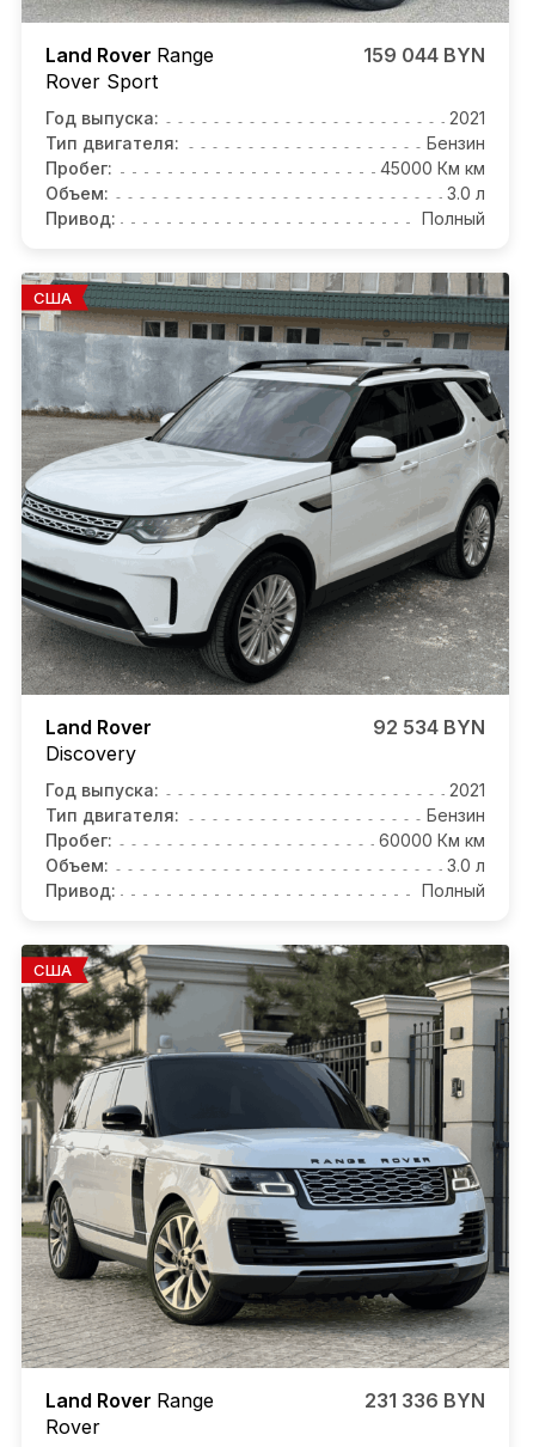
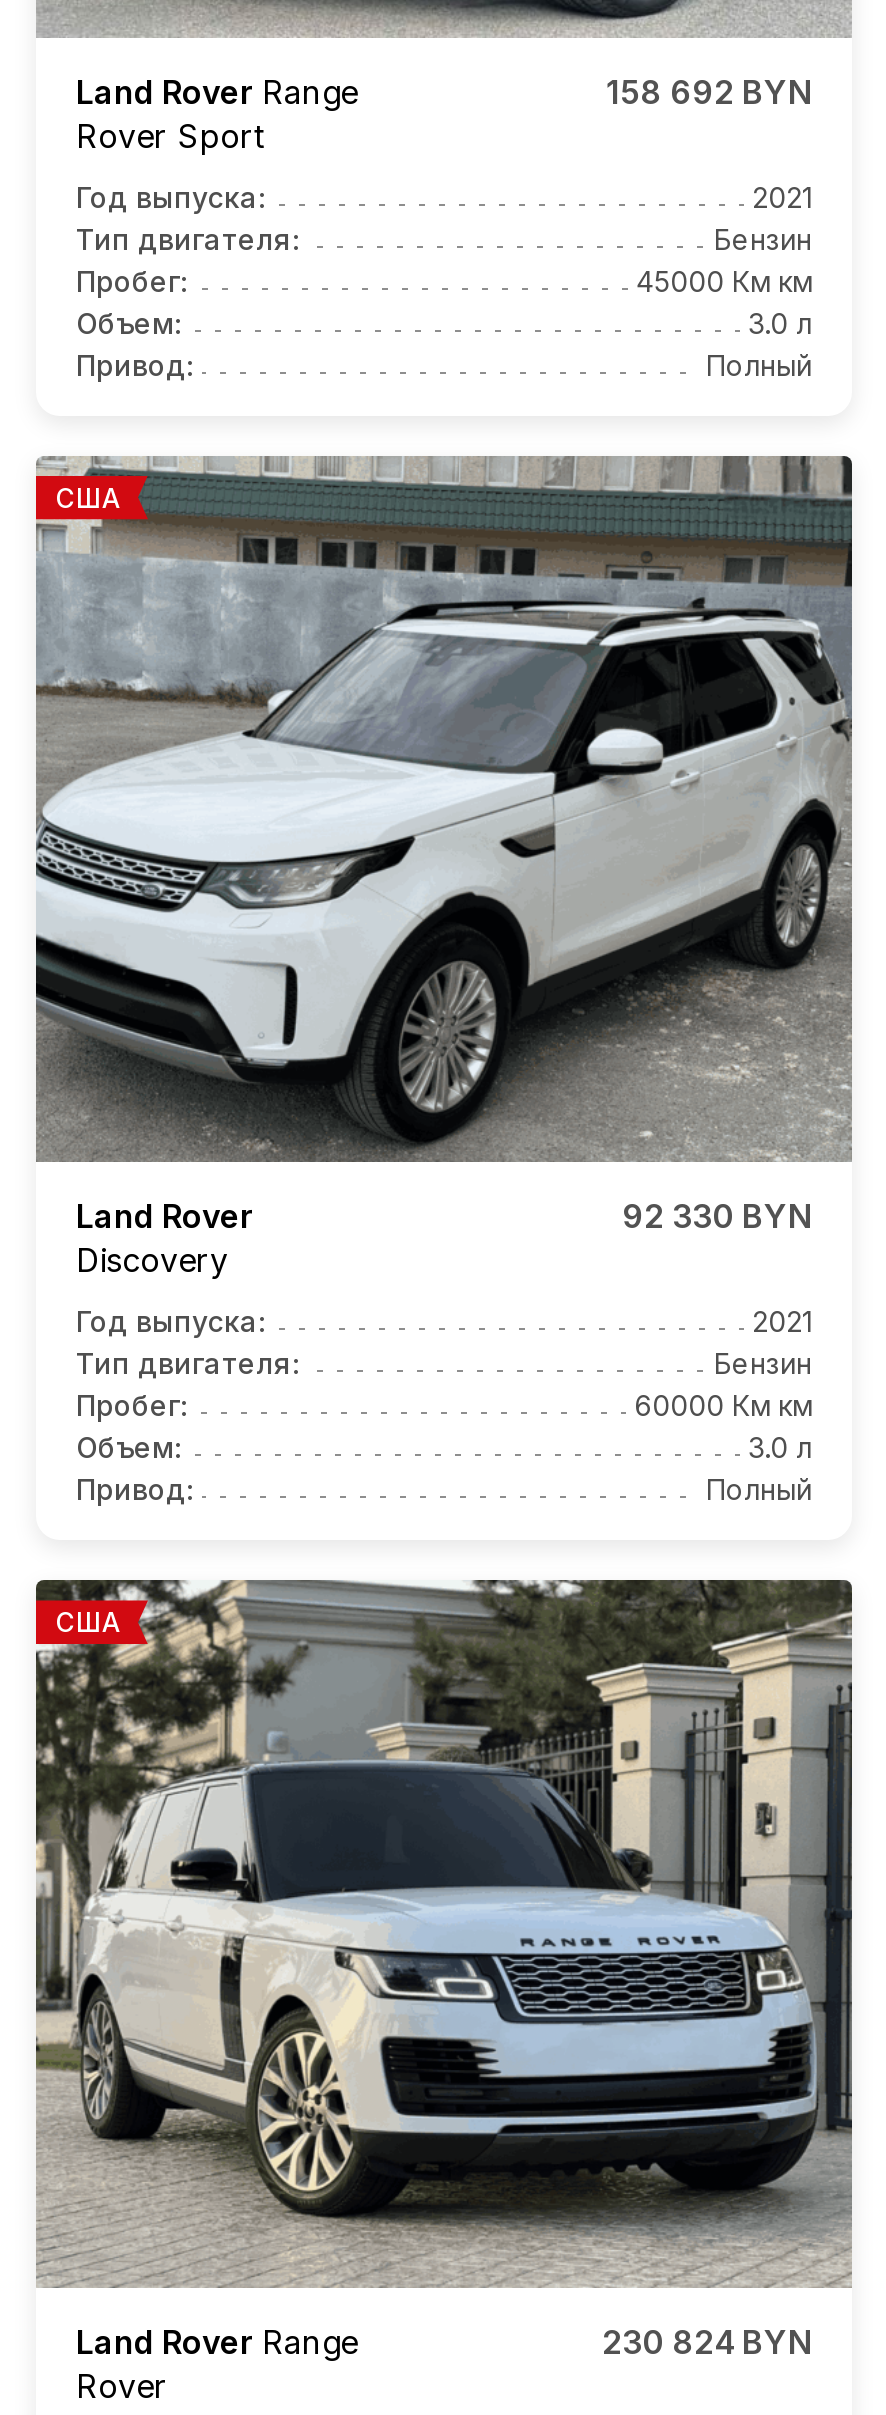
[363,43,485,66] 159 044 BYN -> [606,71,812,111] 158 692 BYN
[373,715,485,739] 92 534 BYN -> [622,1196,812,1236] 92 330 BYN
[364,1388,485,1412] 231 336 BYN -> [602,2322,812,2362] 230 824 BYN

